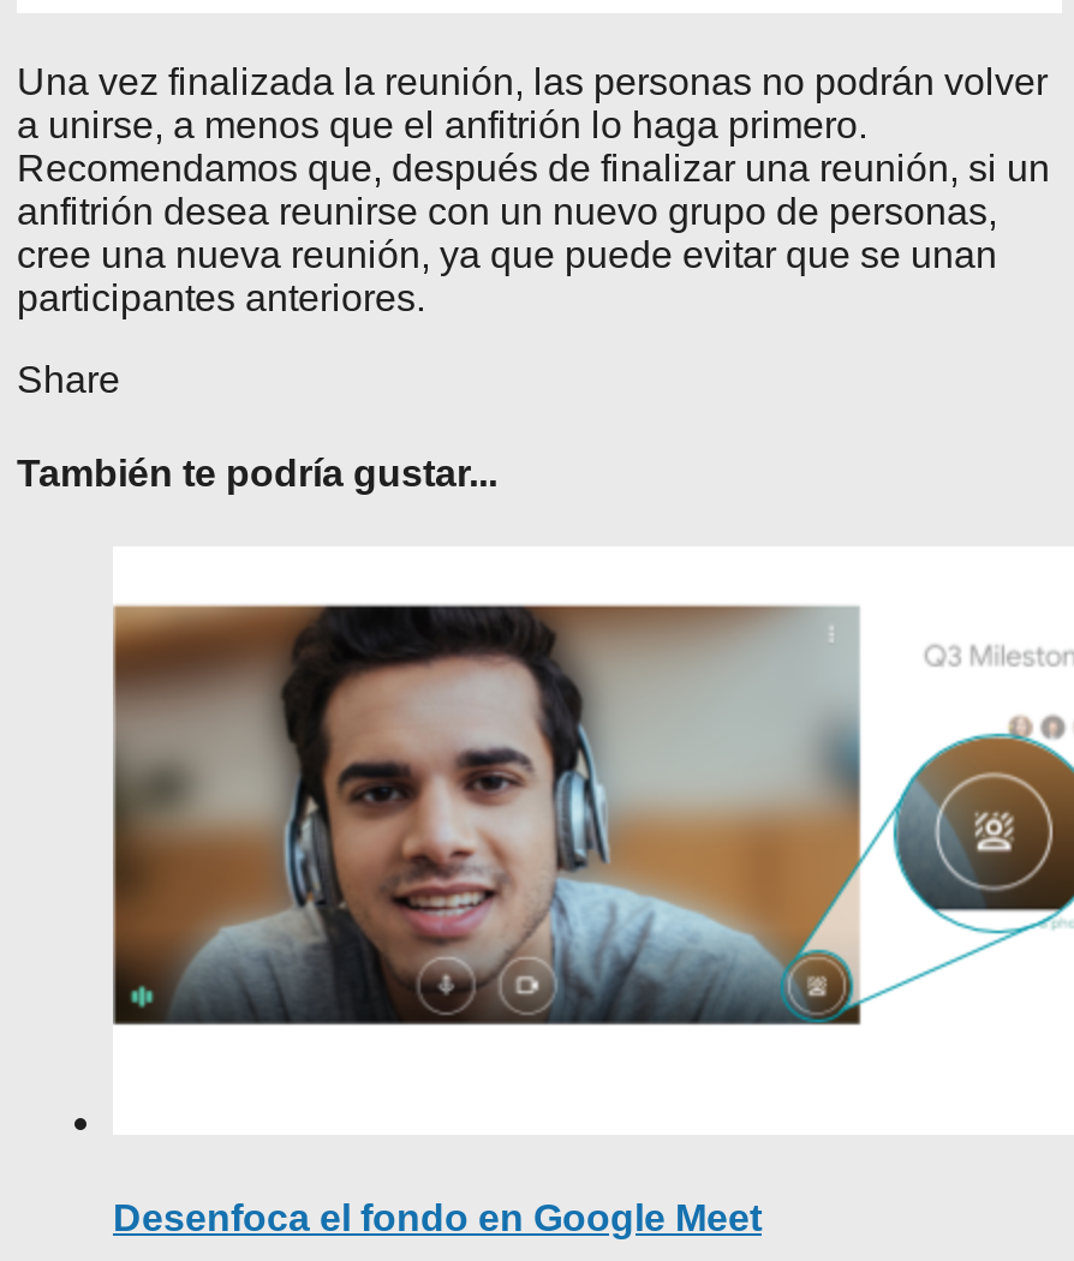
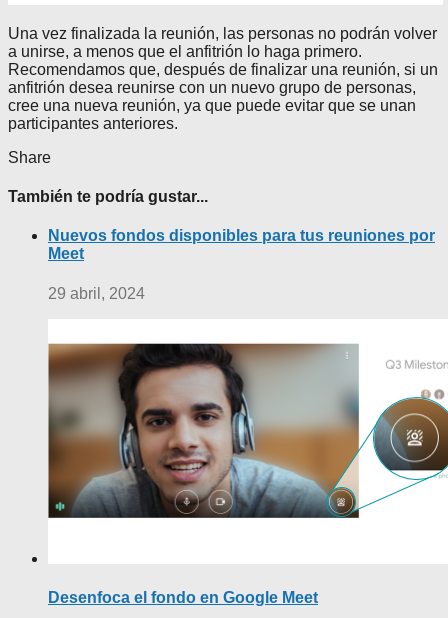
none -> [48,227,435,302] Nuevos fondos disponibles para tus reuniones por | Meet | 29 abril, 2024

